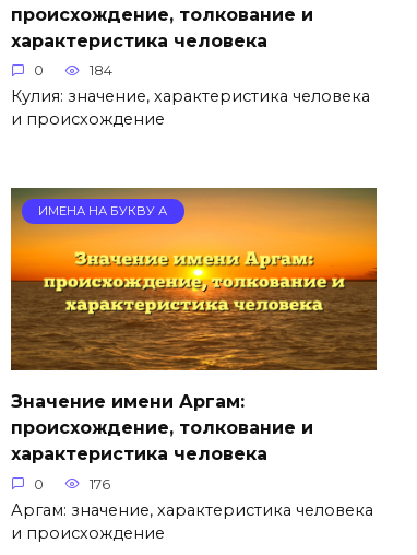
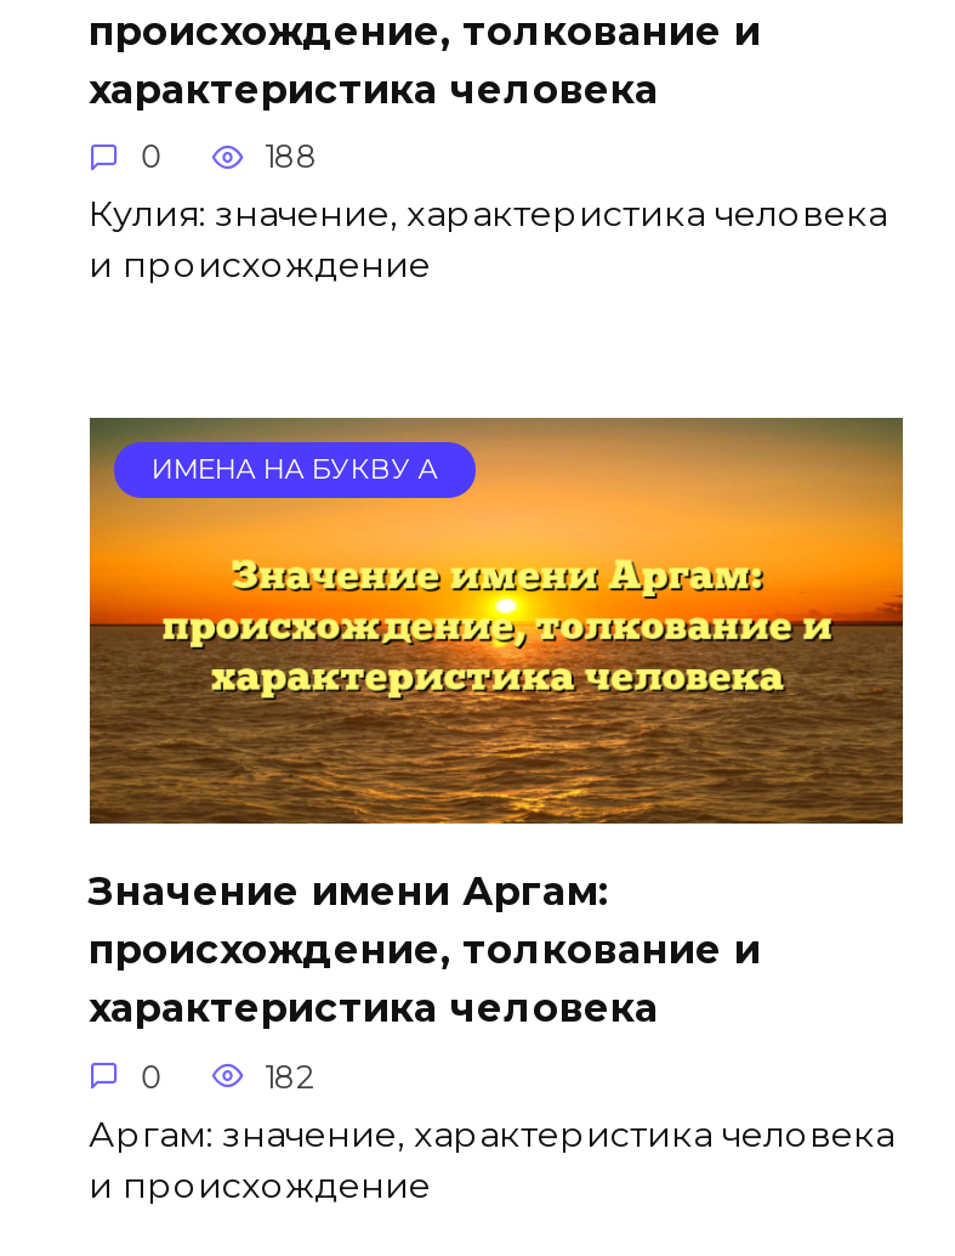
[90,63,112,79] 184 -> [265,140,318,176] 188
[90,476,110,492] 176 -> [265,1058,313,1095] 182

